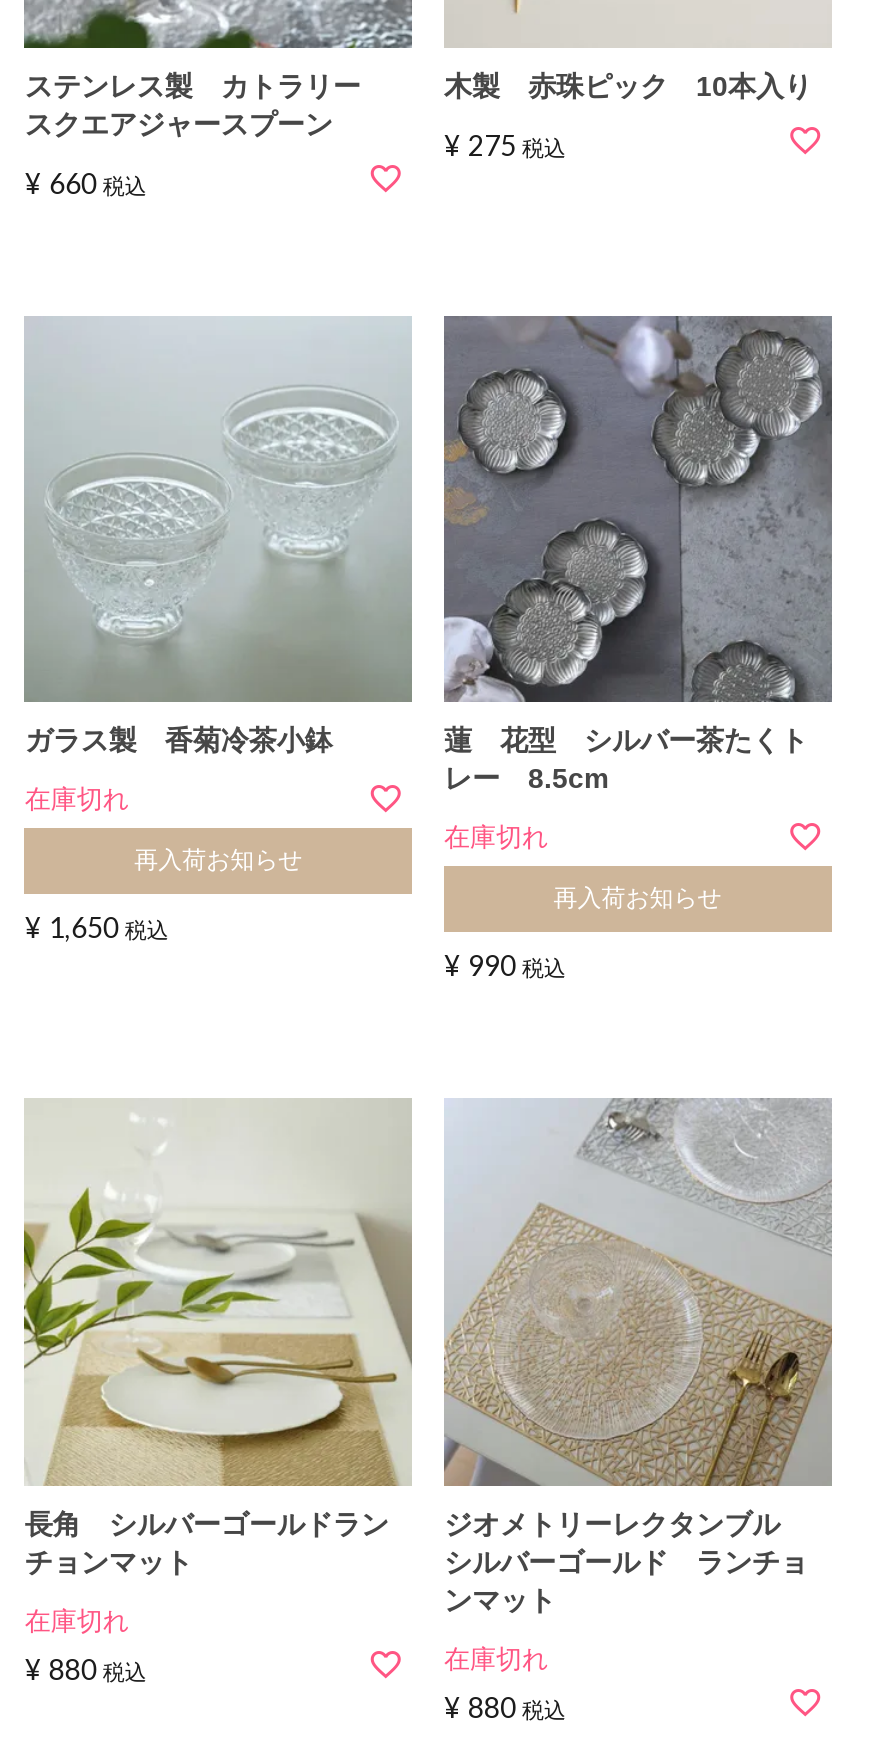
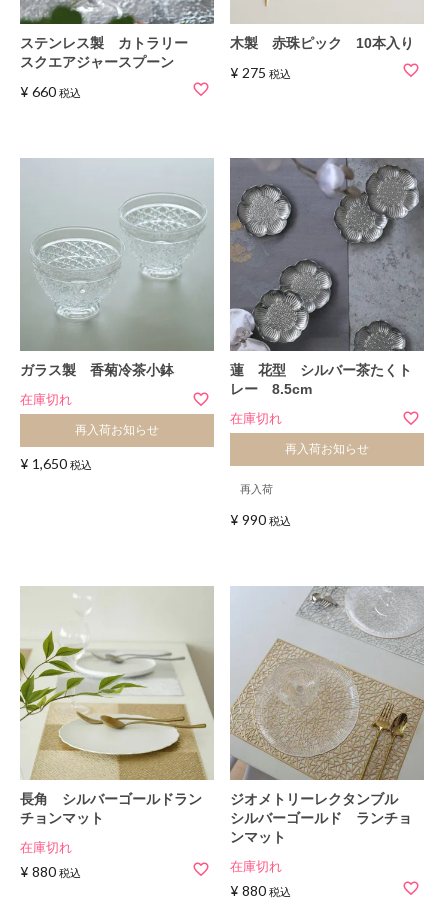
none -> [240,483,273,495] 再入荷

